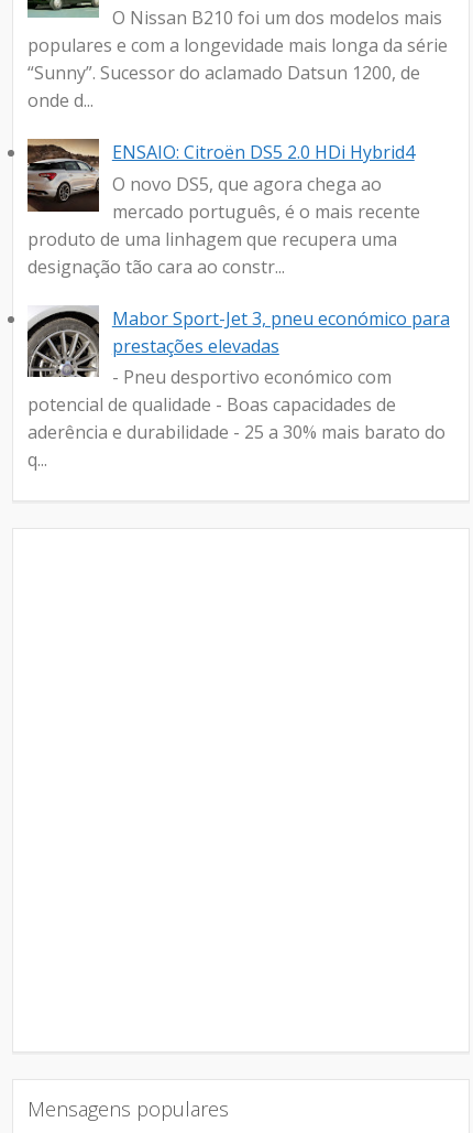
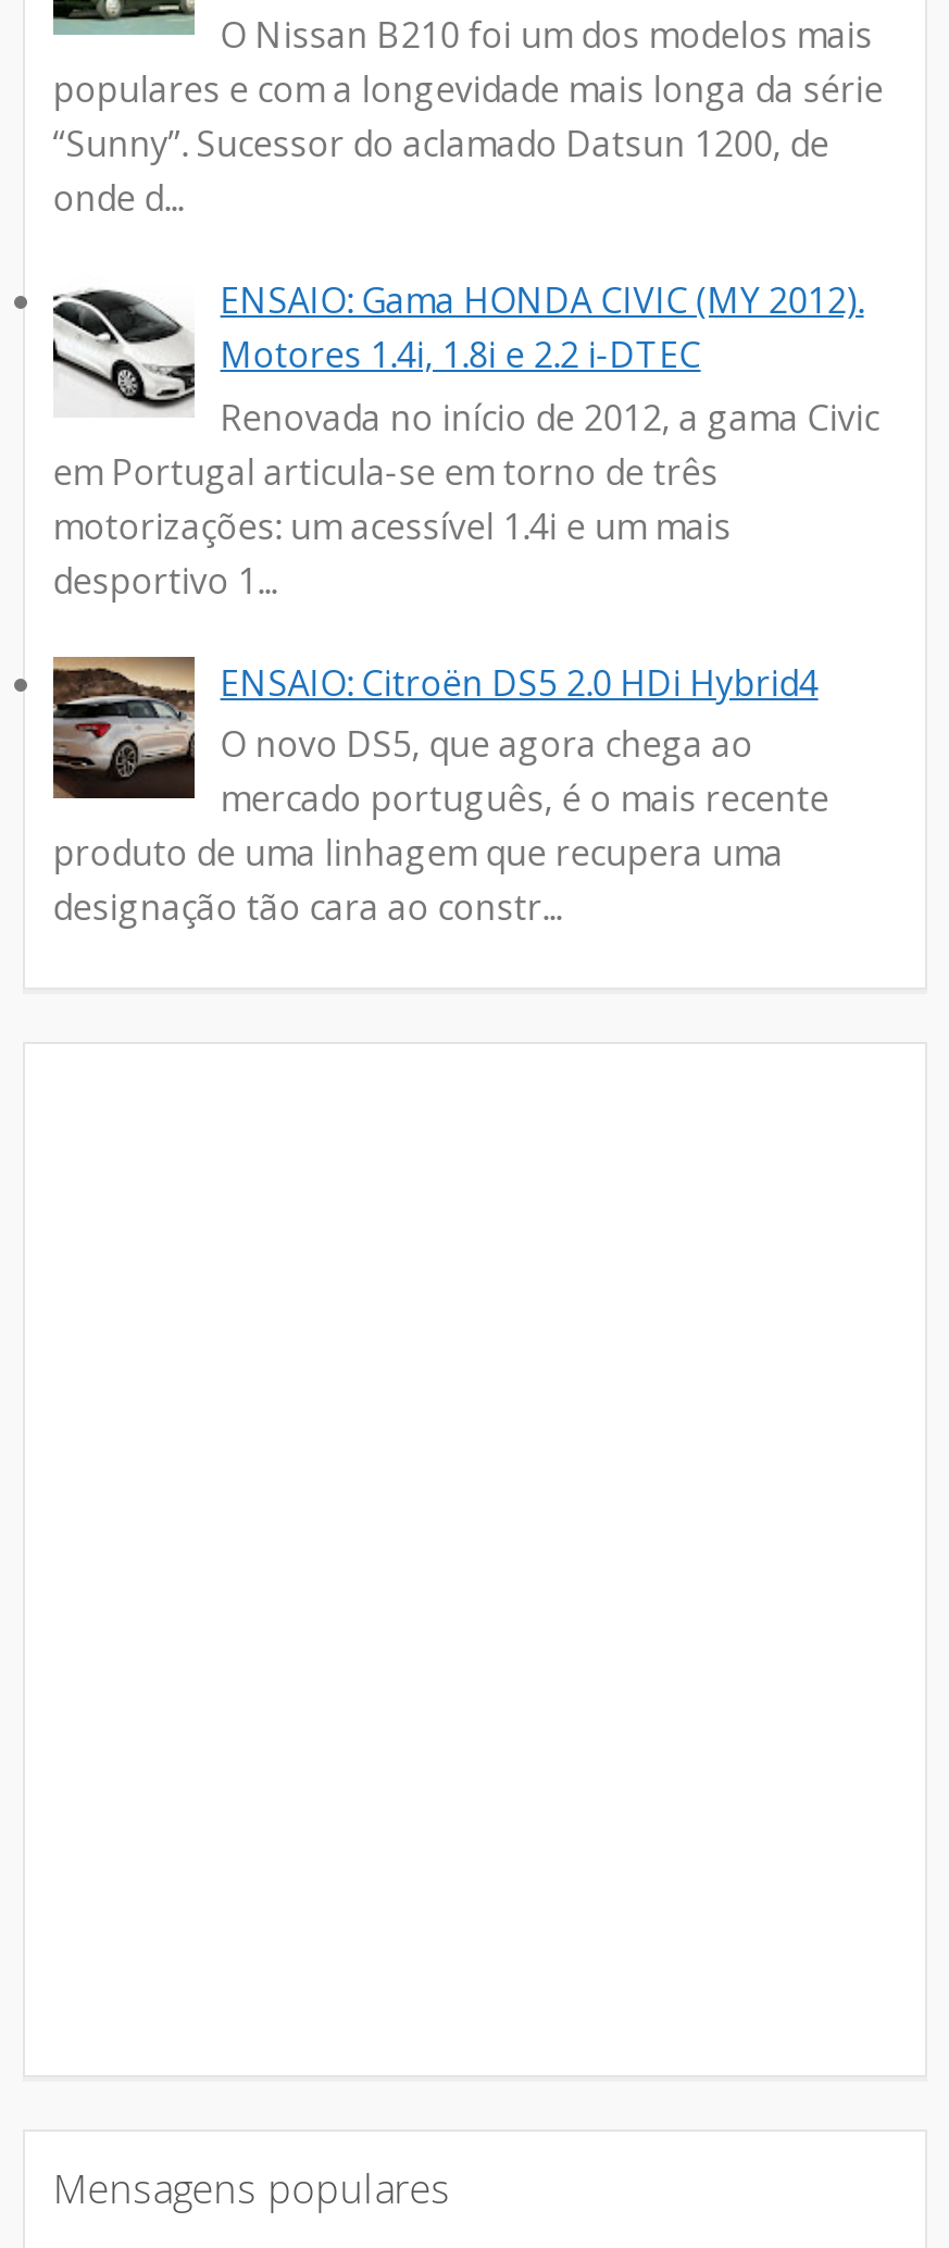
none -> [51,274,879,604] [image] | ENSAIO: Gama HONDA CIVIC (MY 2012). | Motores 1.4i, 1.8i e 2.2 i-DTEC | Renovada no início de 2012, a gama Civic | em Portugal articula-se em torno de três | motorizações: um acessível 1.4i e um mais | desportivo 1...
moved [25,138,420,278] -> [49,655,829,931]: [image] | ENSAIO: Citroën DS5 2.0 HDi Hybrid4 | O novo DS5, que agora chega ao | mercado português, é o mais recente | produto de uma linhagem que recupera uma | designação tão cara ao constr...
[26,306,450,472] [image] | Mabor Sport-Jet 3, pneu económico para | prestações elevadas | - Pneu desportivo económico com | potencial de qualidade - Boas capacidades de | aderência e durabilidade - 25 a 30% mais barato do | q... -> none

